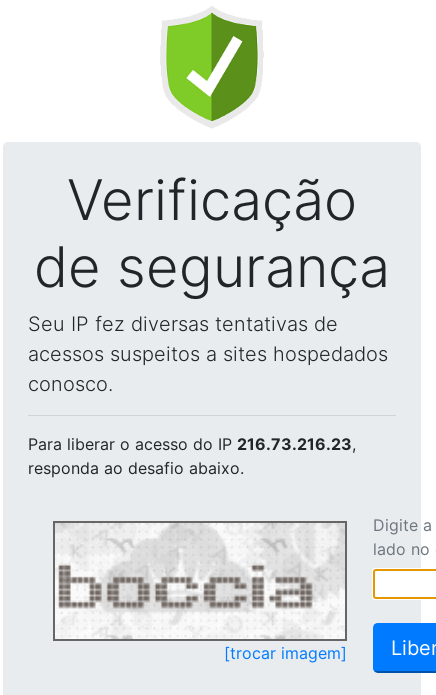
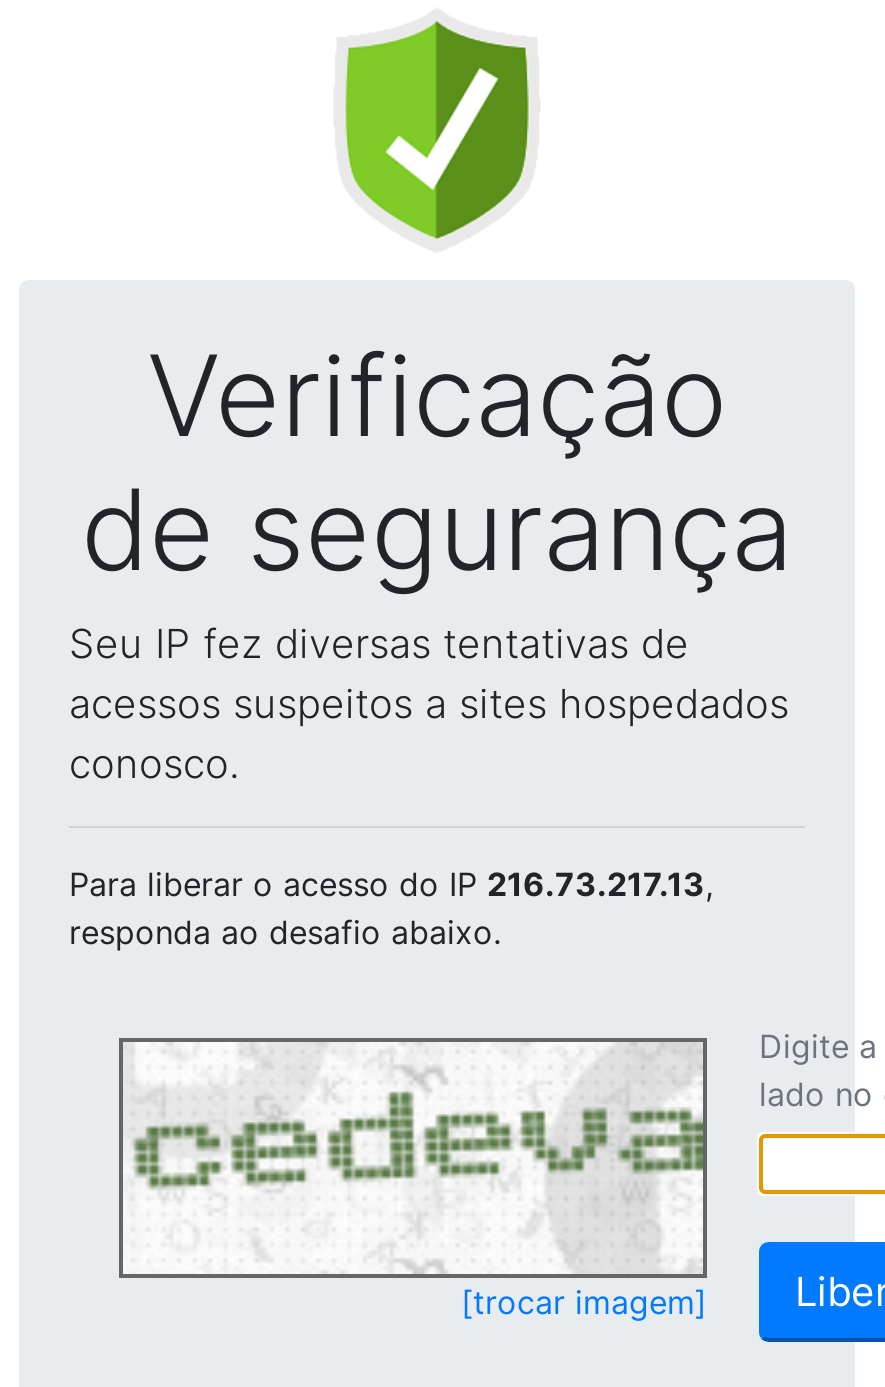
[28,434,356,454] Para liberar o acesso do IP 216.73.216.23, -> [69,864,713,904] Para liberar o acesso do IP 216.73.217.13,
[58,525,345,614] [image] -> [131,1044,705,1270] [image]

